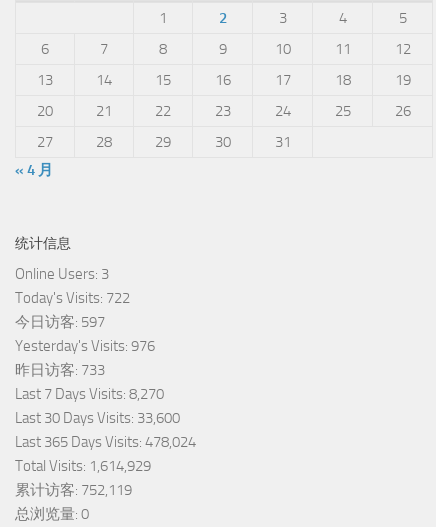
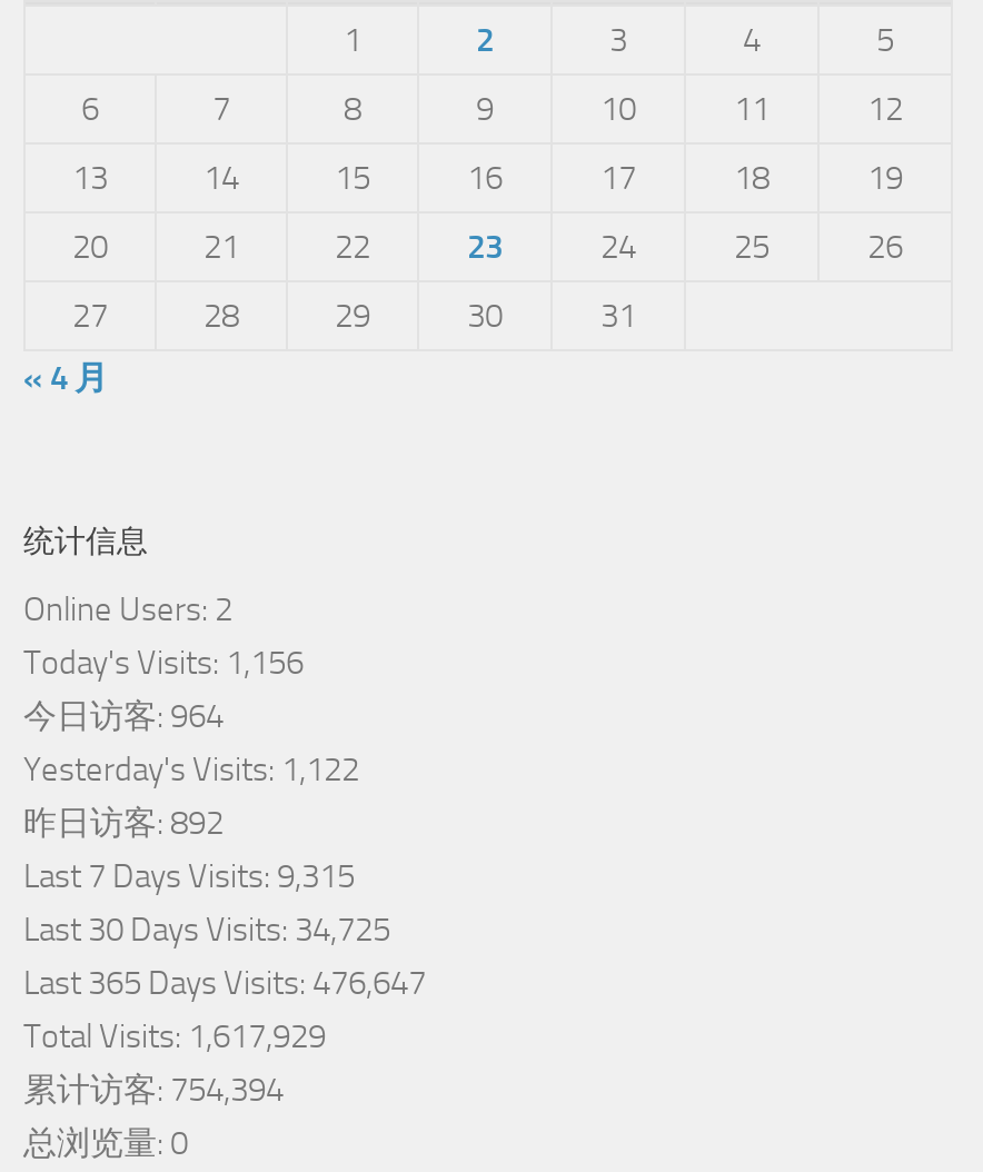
[15,265,109,283] Online Users: 3 -> [23,589,232,629] Online Users: 2
[15,289,130,307] Today's Visits: 722 -> [23,643,304,683] Today's Visits: 1,156
[15,313,105,331] 今日访客: 597 -> [23,696,224,736] 今日访客: 964
[15,337,155,355] Yesterday's Visits: 976 -> [23,749,359,789] Yesterday's Visits: 1,122
[15,361,105,379] 昨日访客: 733 -> [23,803,224,843] 昨日访客: 892
[15,385,164,403] Last 7 Days Visits: 8,270 -> [23,856,355,896] Last 7 Days Visits: 9,315
[15,409,180,427] Last 30 Days Visits: 33,600 -> [23,910,390,950] Last 30 Days Visits: 34,725
[15,433,196,451] Last 365 Days Visits: 478,024 -> [23,963,426,1003] Last 365 Days Visits: 476,647
[15,457,151,475] Total Visits: 1,614,929 -> [23,1016,326,1056] Total Visits: 1,617,929
[15,481,132,499] 累计访客: 752,119 -> [23,1070,284,1110] 累计访客: 754,394

